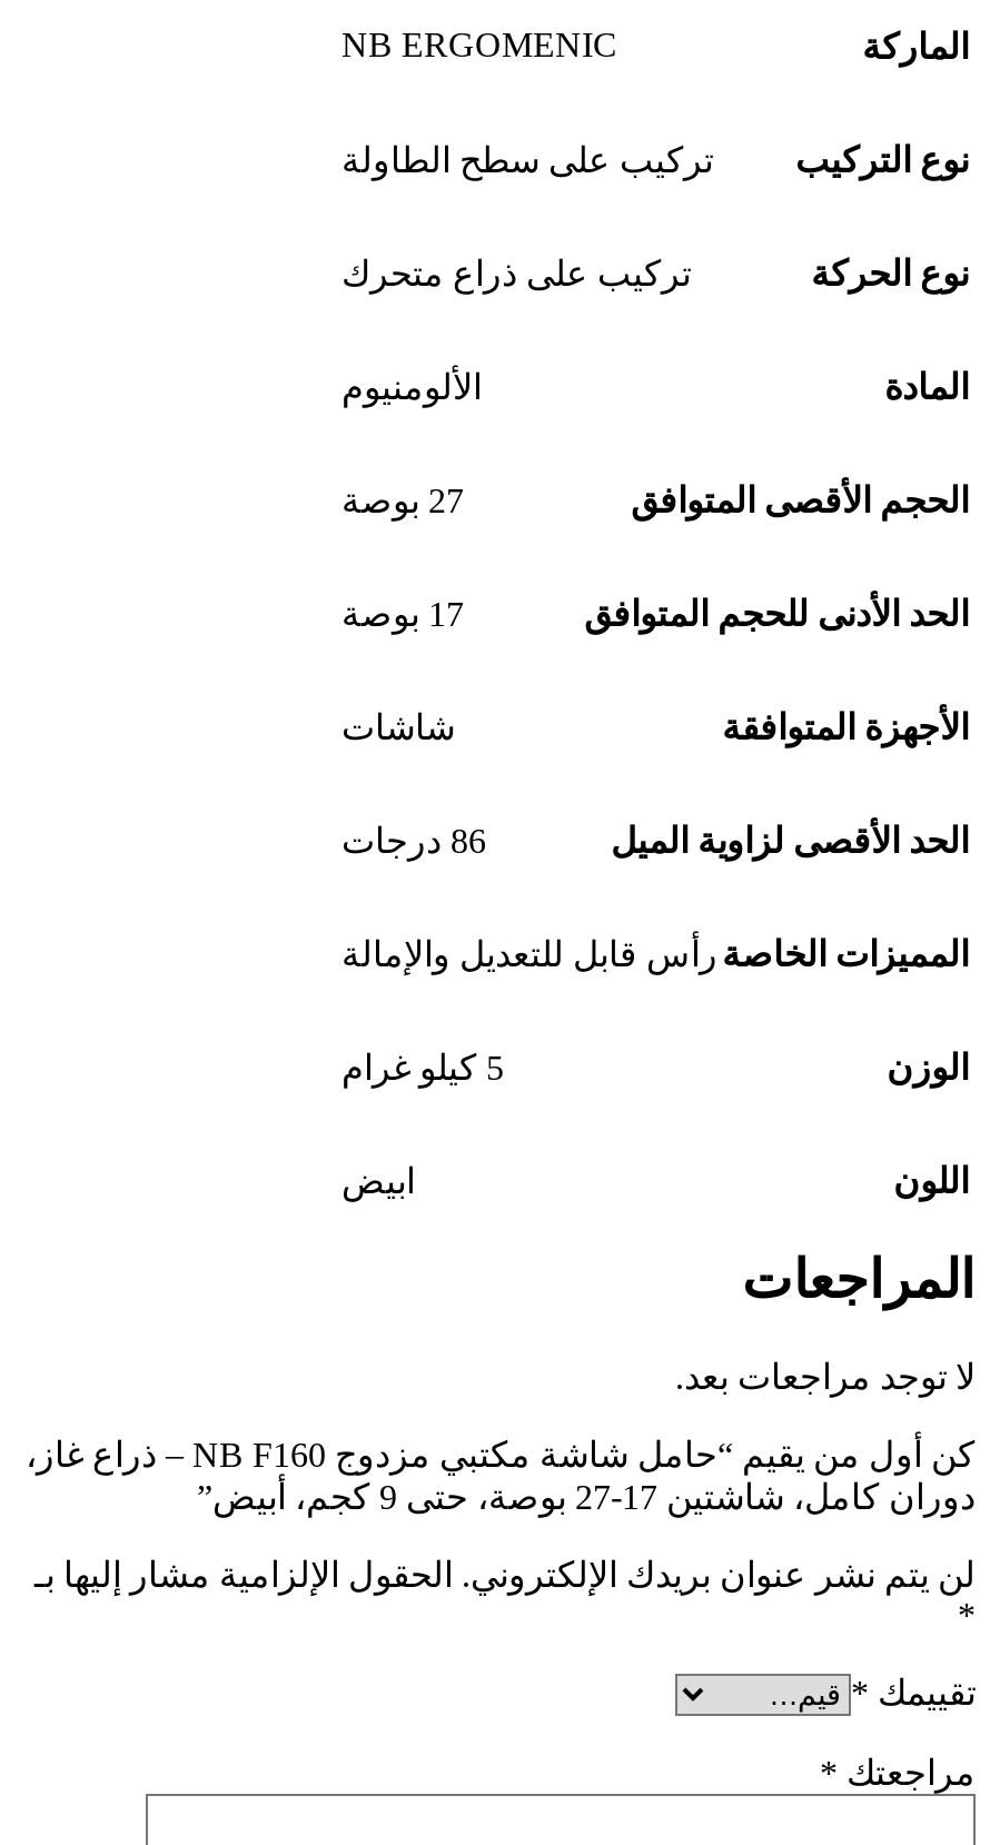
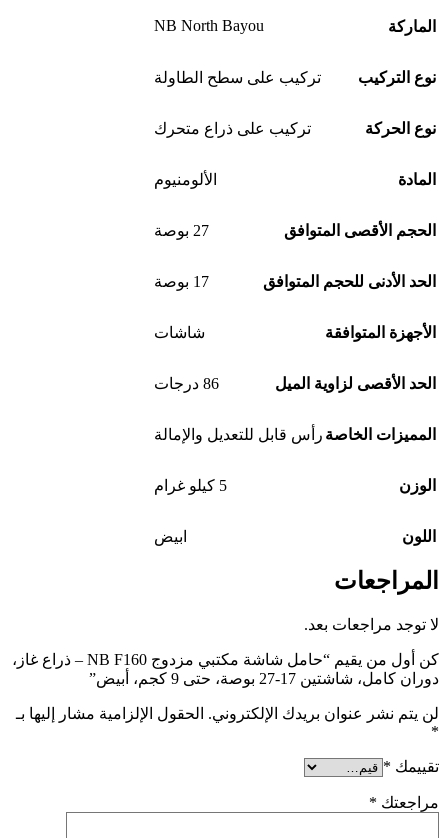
[341,26,617,63] NB ERGOMENIC -> [154,17,264,34] NB North Bayou

